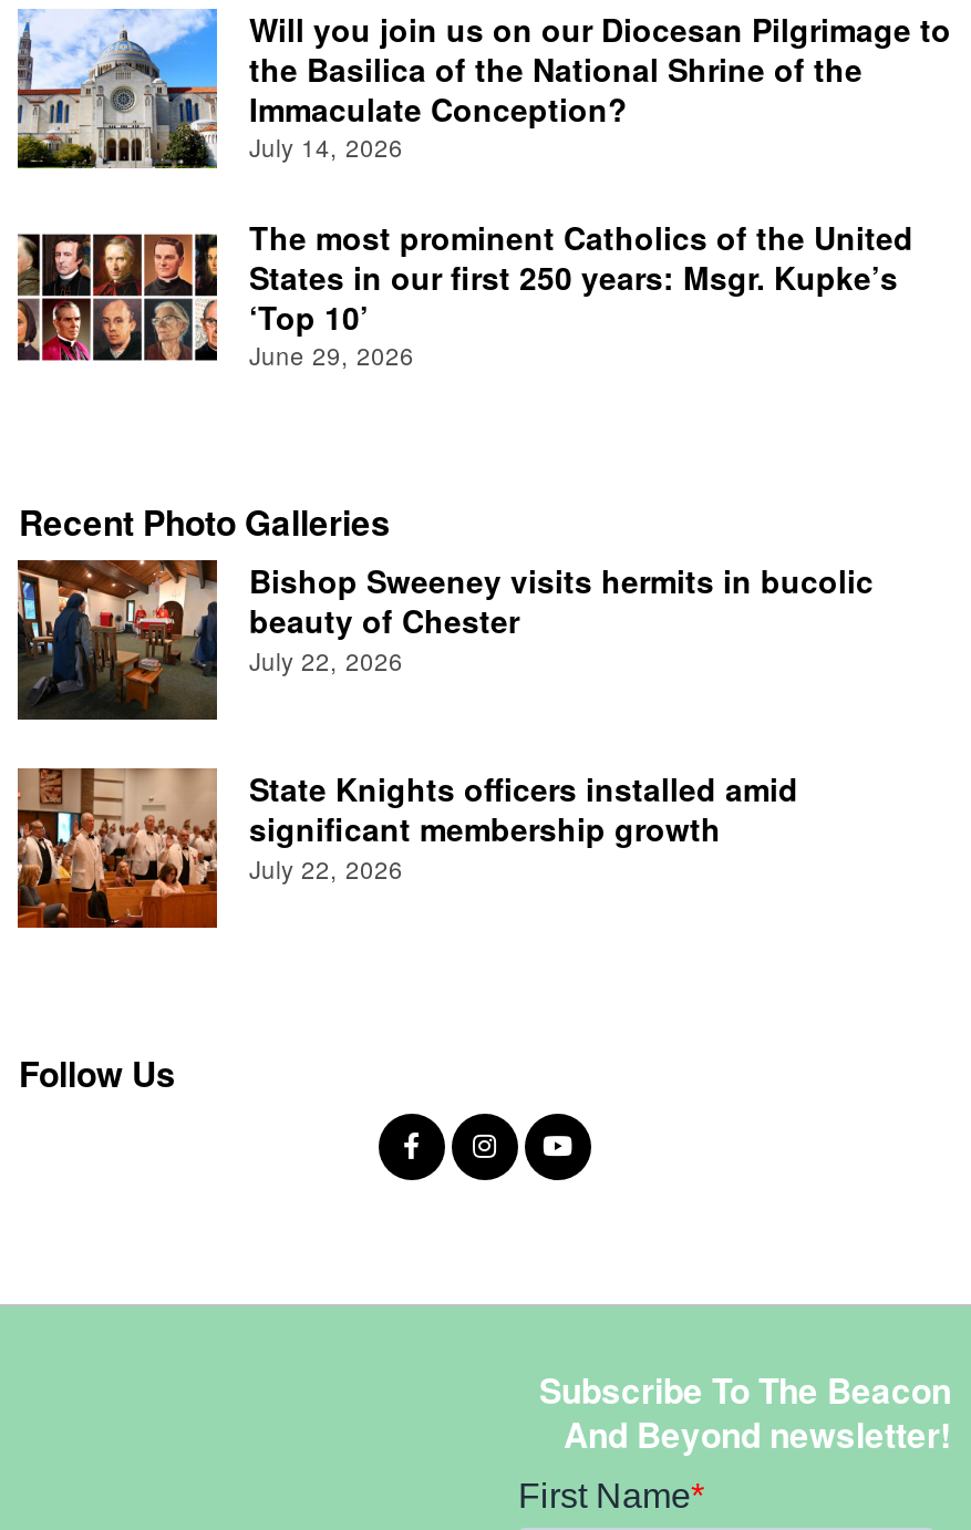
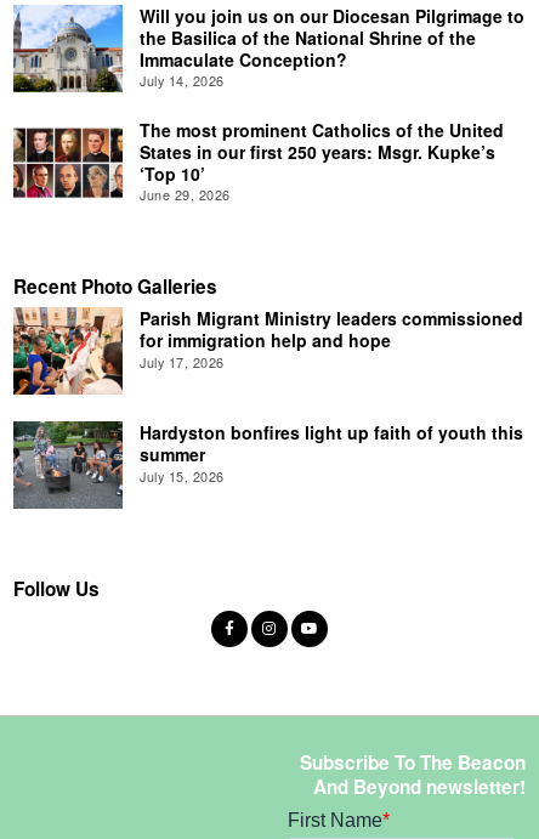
[16,558,873,722] [image] | Bishop Sweeney visits hermits in bucolic | beauty of Chester | July 22, 2026 -> [12,307,524,396] [image] | Parish Migrant Ministry leaders commissioned | for immigration help and hope | July 17, 2026
[16,766,798,930] [image] | State Knights officers installed amid | significant membership growth | July 22, 2026 -> [12,420,524,510] [image] | Hardyston bonfires light up faith of youth this | summer | July 15, 2026

